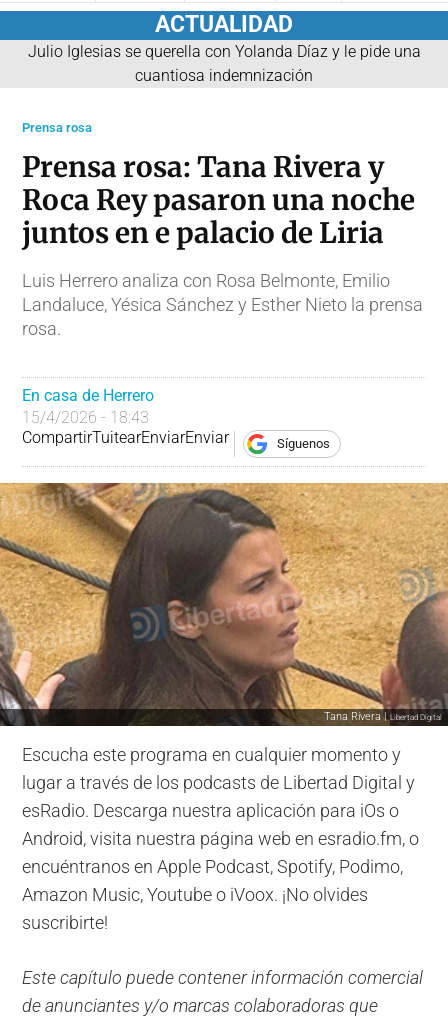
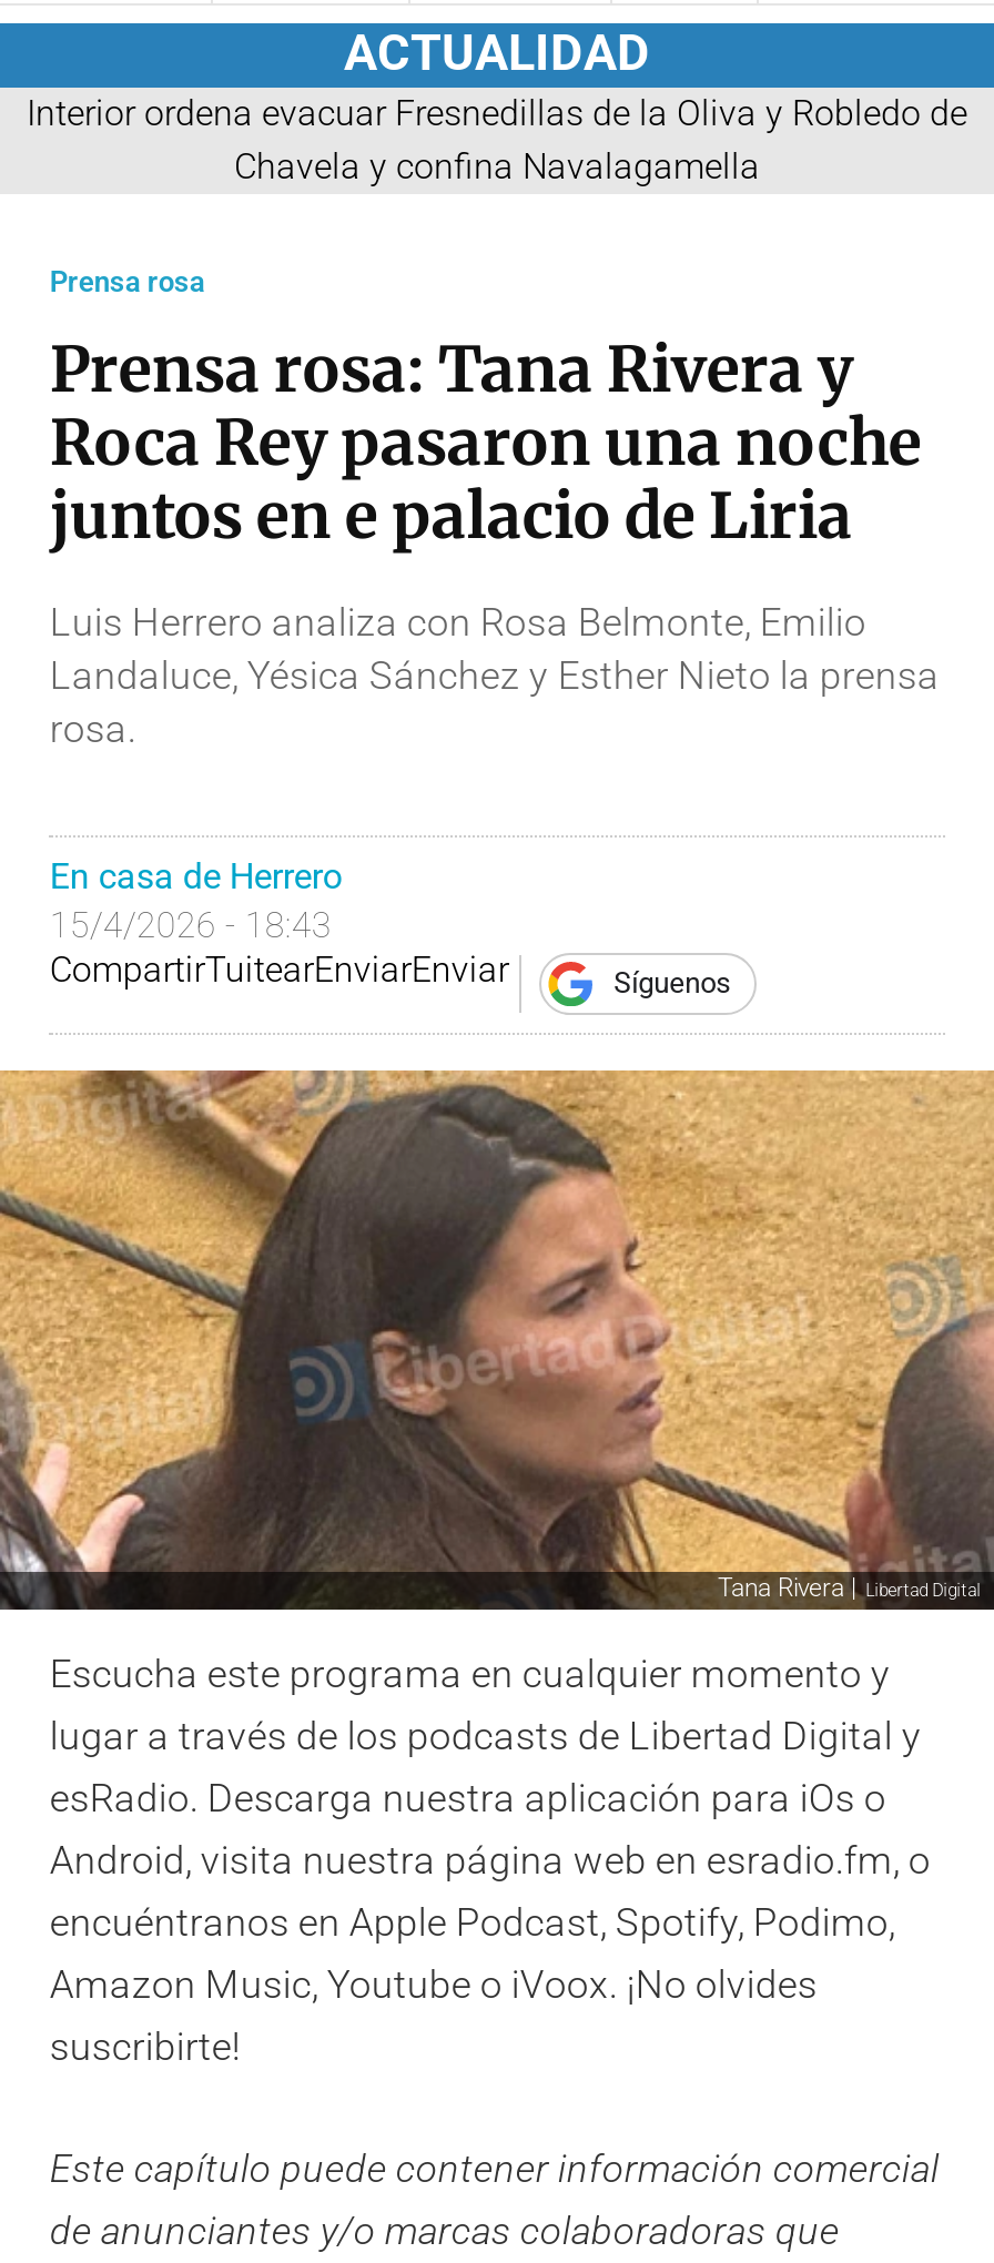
[27,42,420,85] Julio Iglesias se querella con Yolanda Díaz y le pide una | cuantiosa indemnización -> [27,91,967,187] Interior ordena evacuar Fresnedillas de la Oliva y Robledo de | Chavela y confina Navalagamella

